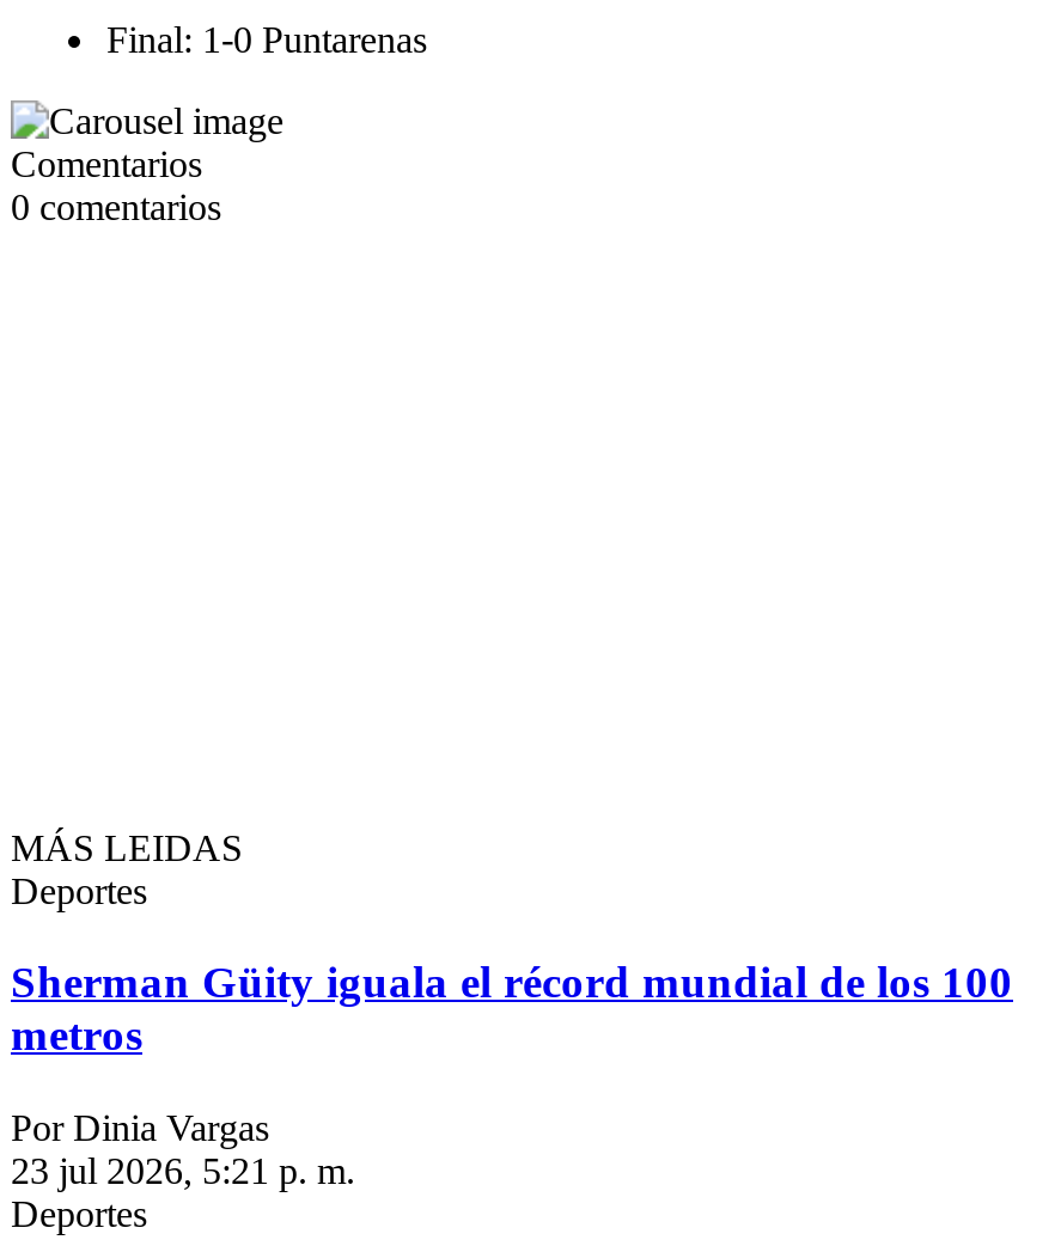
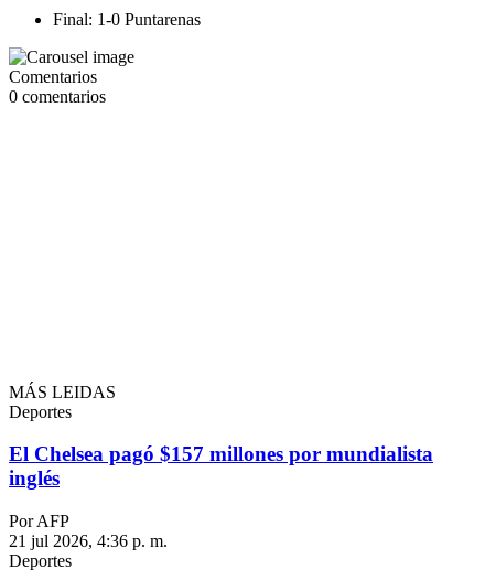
[11,958,1013,1060] Sherman Güity iguala el récord mundial de los 100 | metros -> [9,443,433,490] El Chelsea pagó $157 millones por mundialista | inglés
[11,1108,355,1191] Por Dinia Vargas | 23 jul 2026, 5:21 p. m. -> [9,512,168,550] Por AFP | 21 jul 2026, 4:36 p. m.

